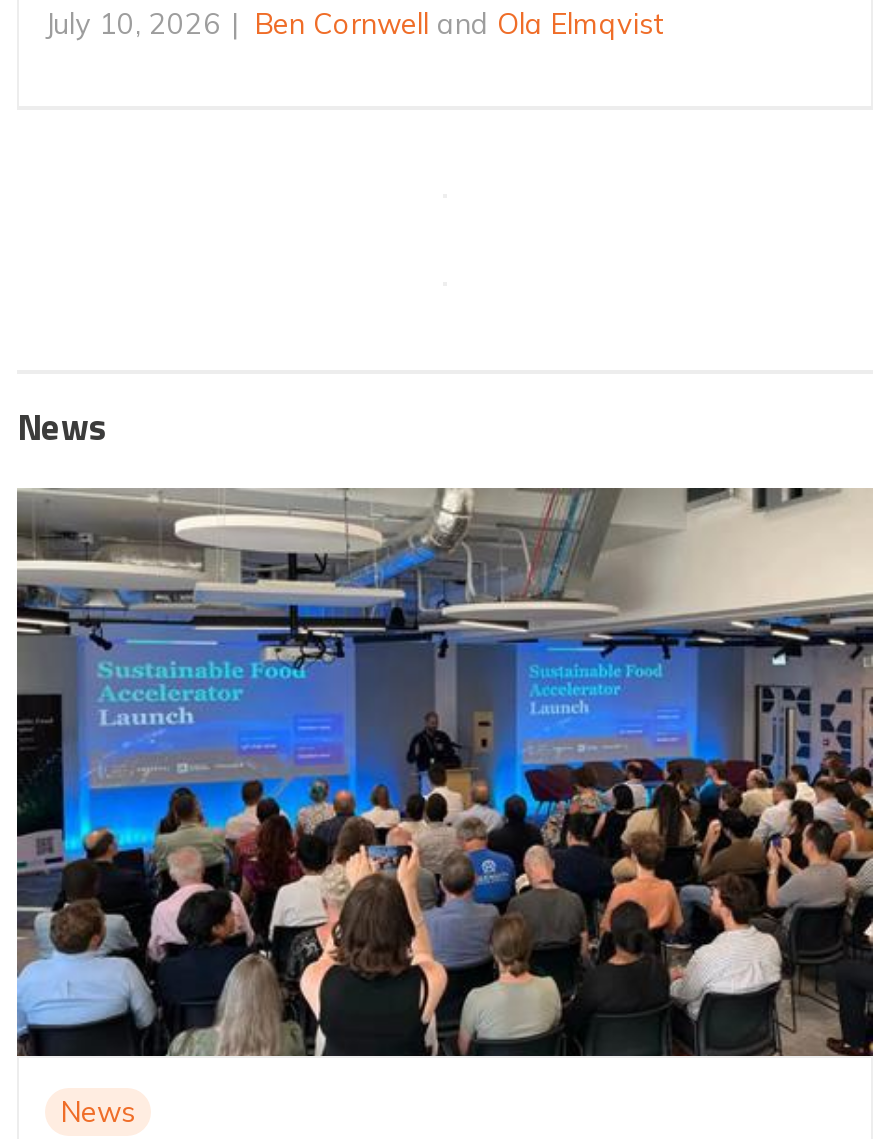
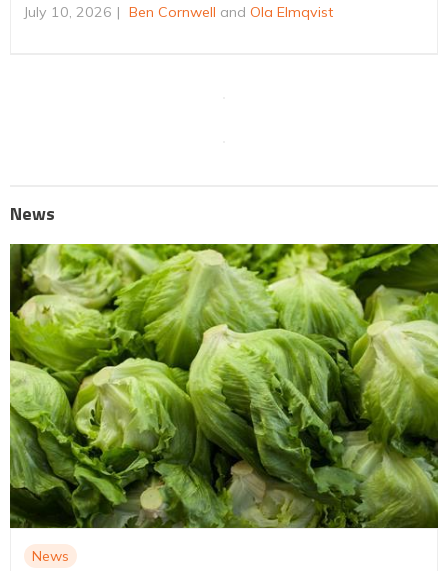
[15,486,875,1058] [image] -> [9,243,439,529] [image]

